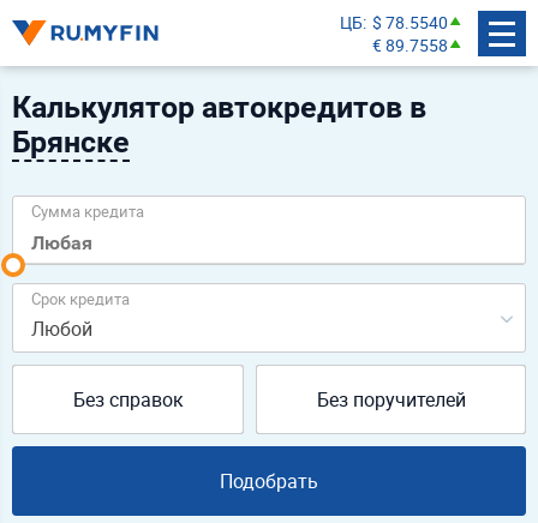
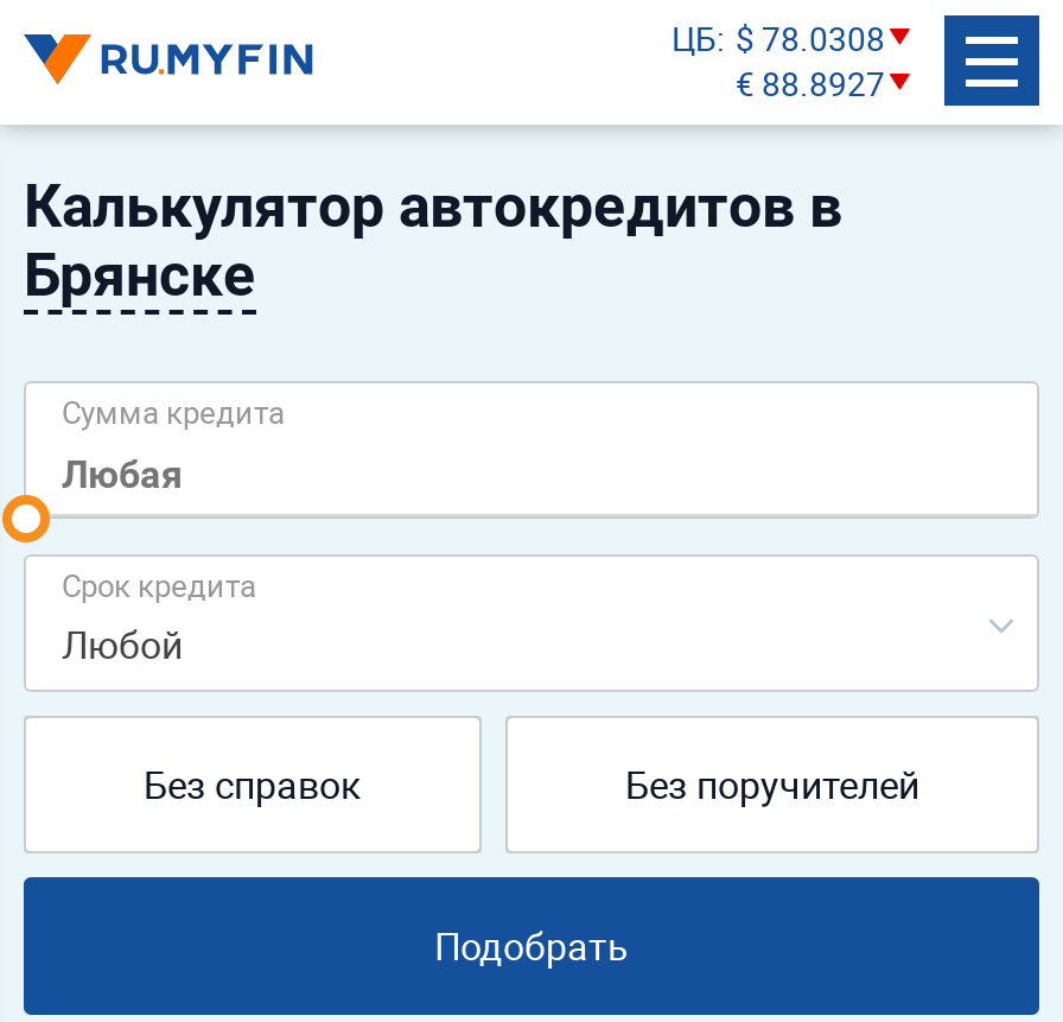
[340,10,448,33] ЦБ $ 78.5540 -> [671,14,885,59] ЦБ $ 78.0308
[372,33,448,56] € 89.7558 -> [736,59,885,104] € 88.8927

